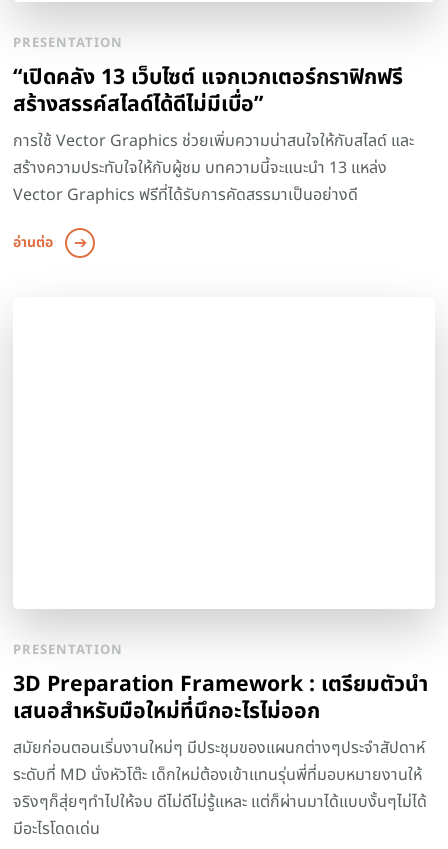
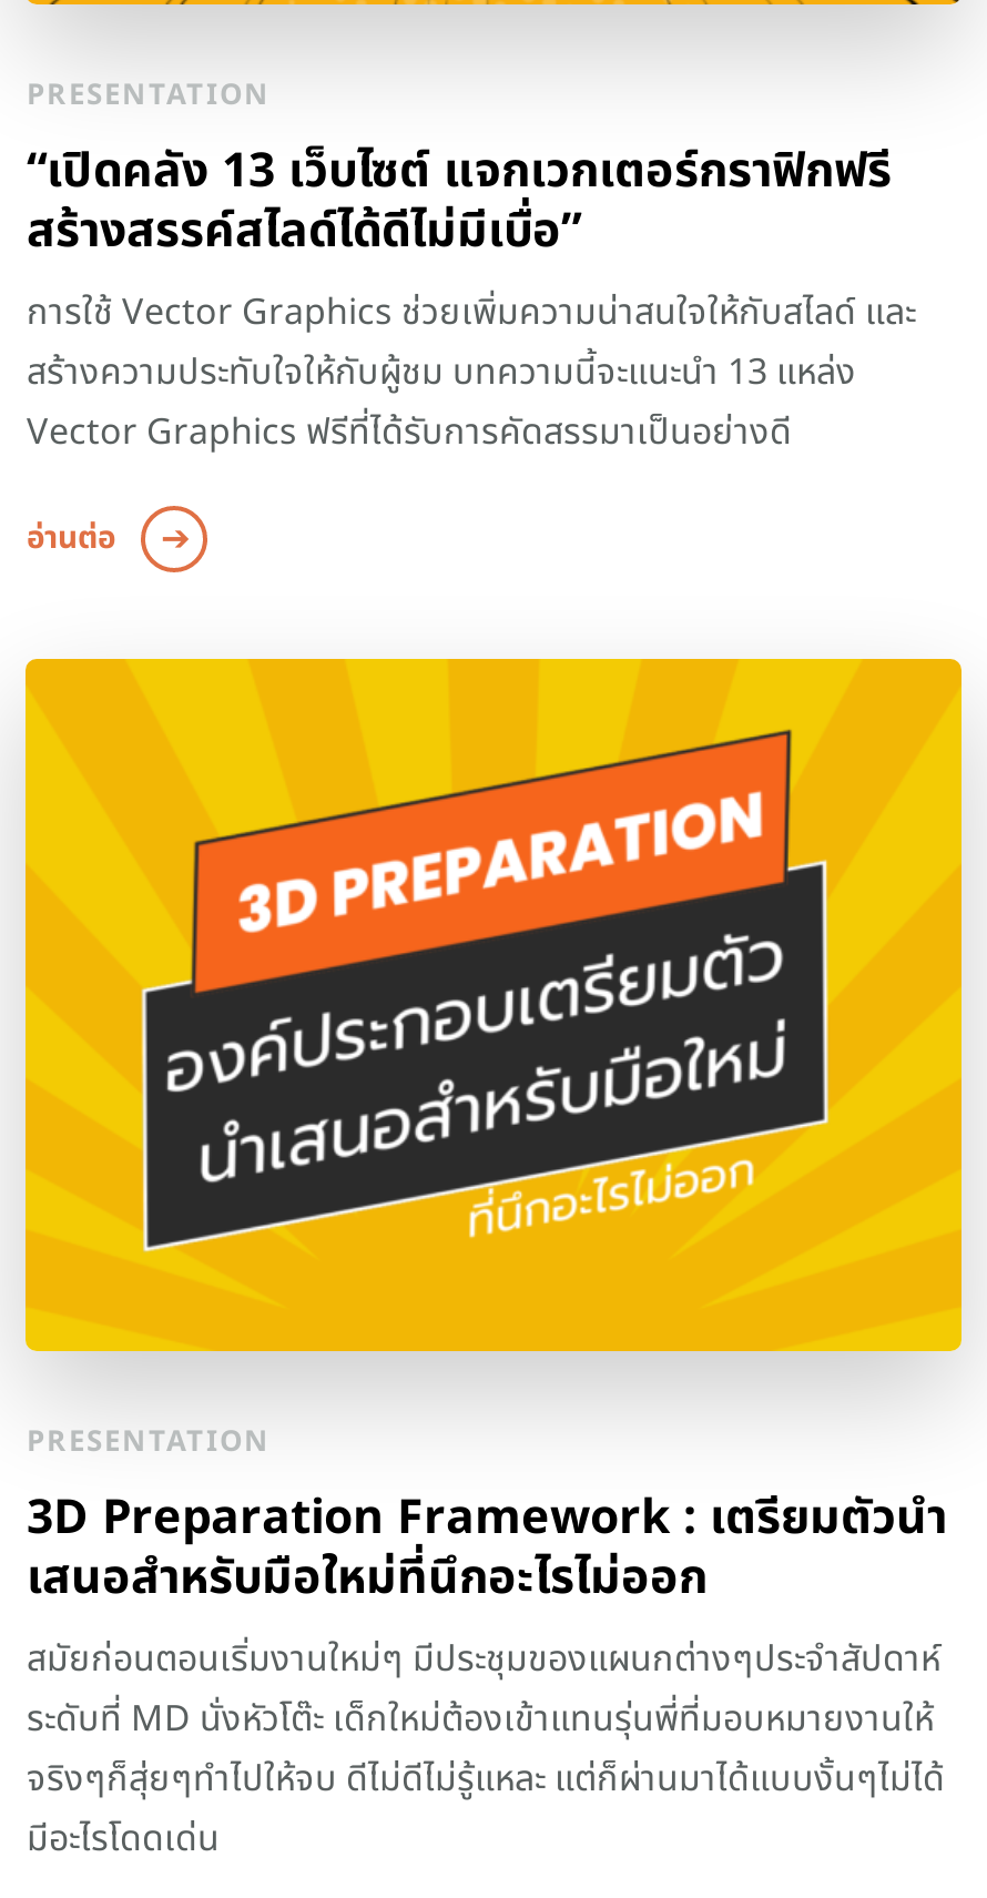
none -> [23,657,964,1353] [image]

